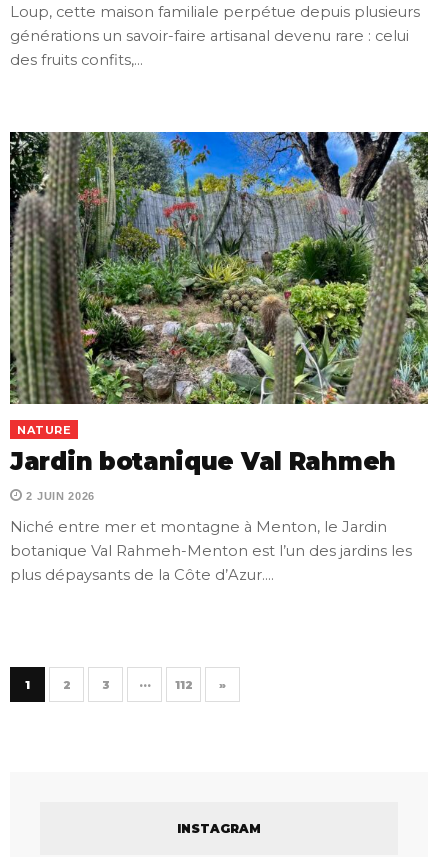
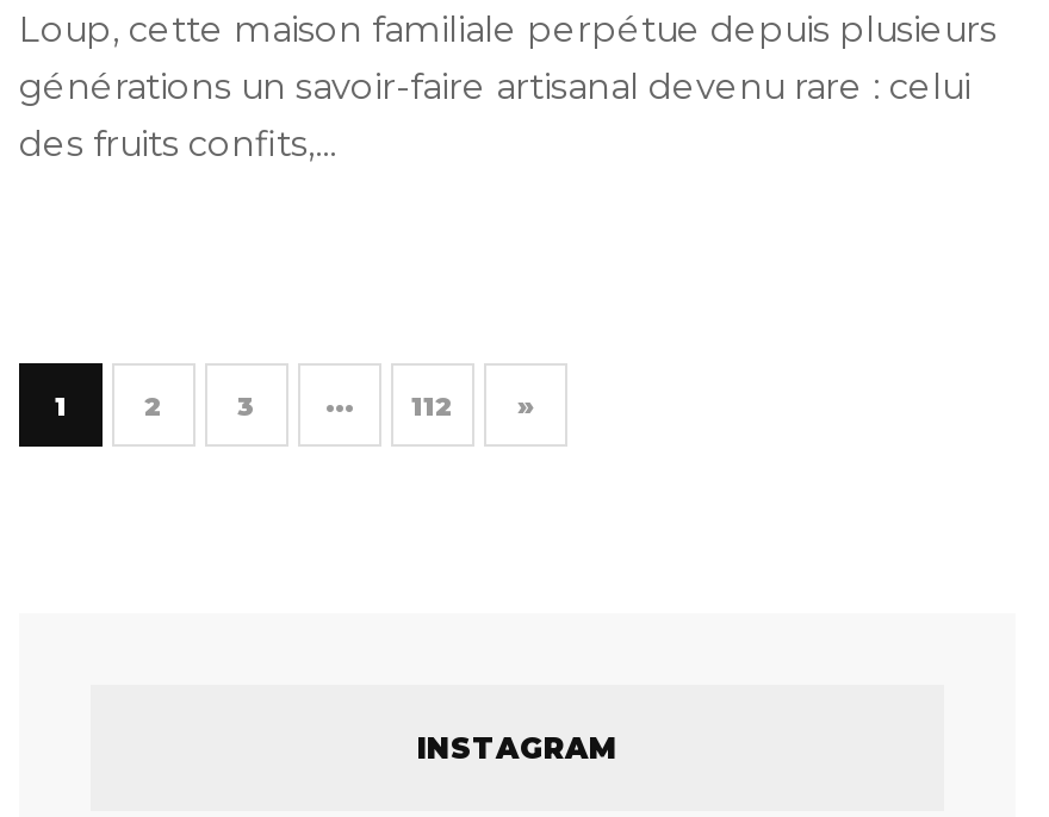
[9,131,429,584] [image] | NATURE | Jardin botanique Val Rahmeh | 2 JUIN 2026 | Niché entre mer et montagne à Menton, le Jardin | botanique Val Rahmeh-Menton est l’un des jardins les | plus dépaysants de la Côte d’Azur.… -> none

